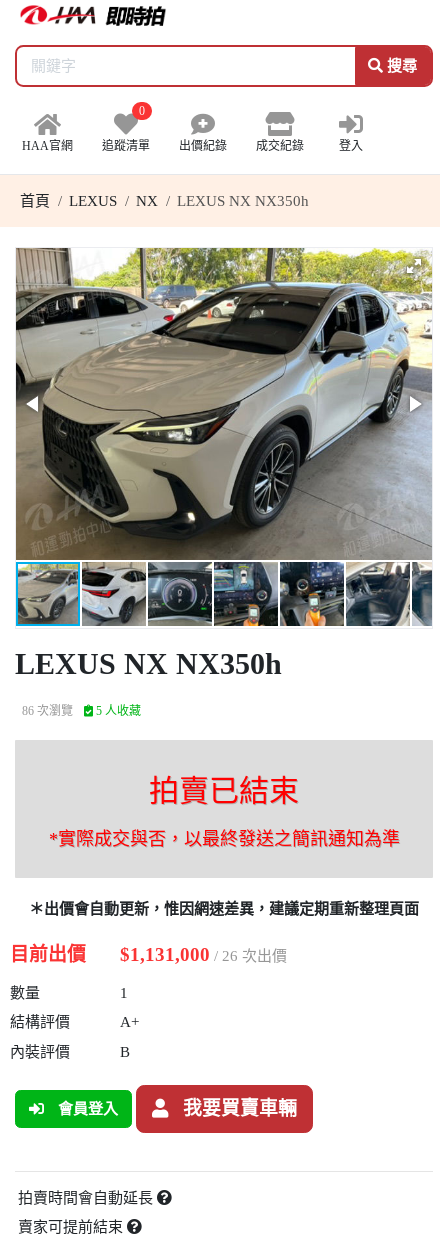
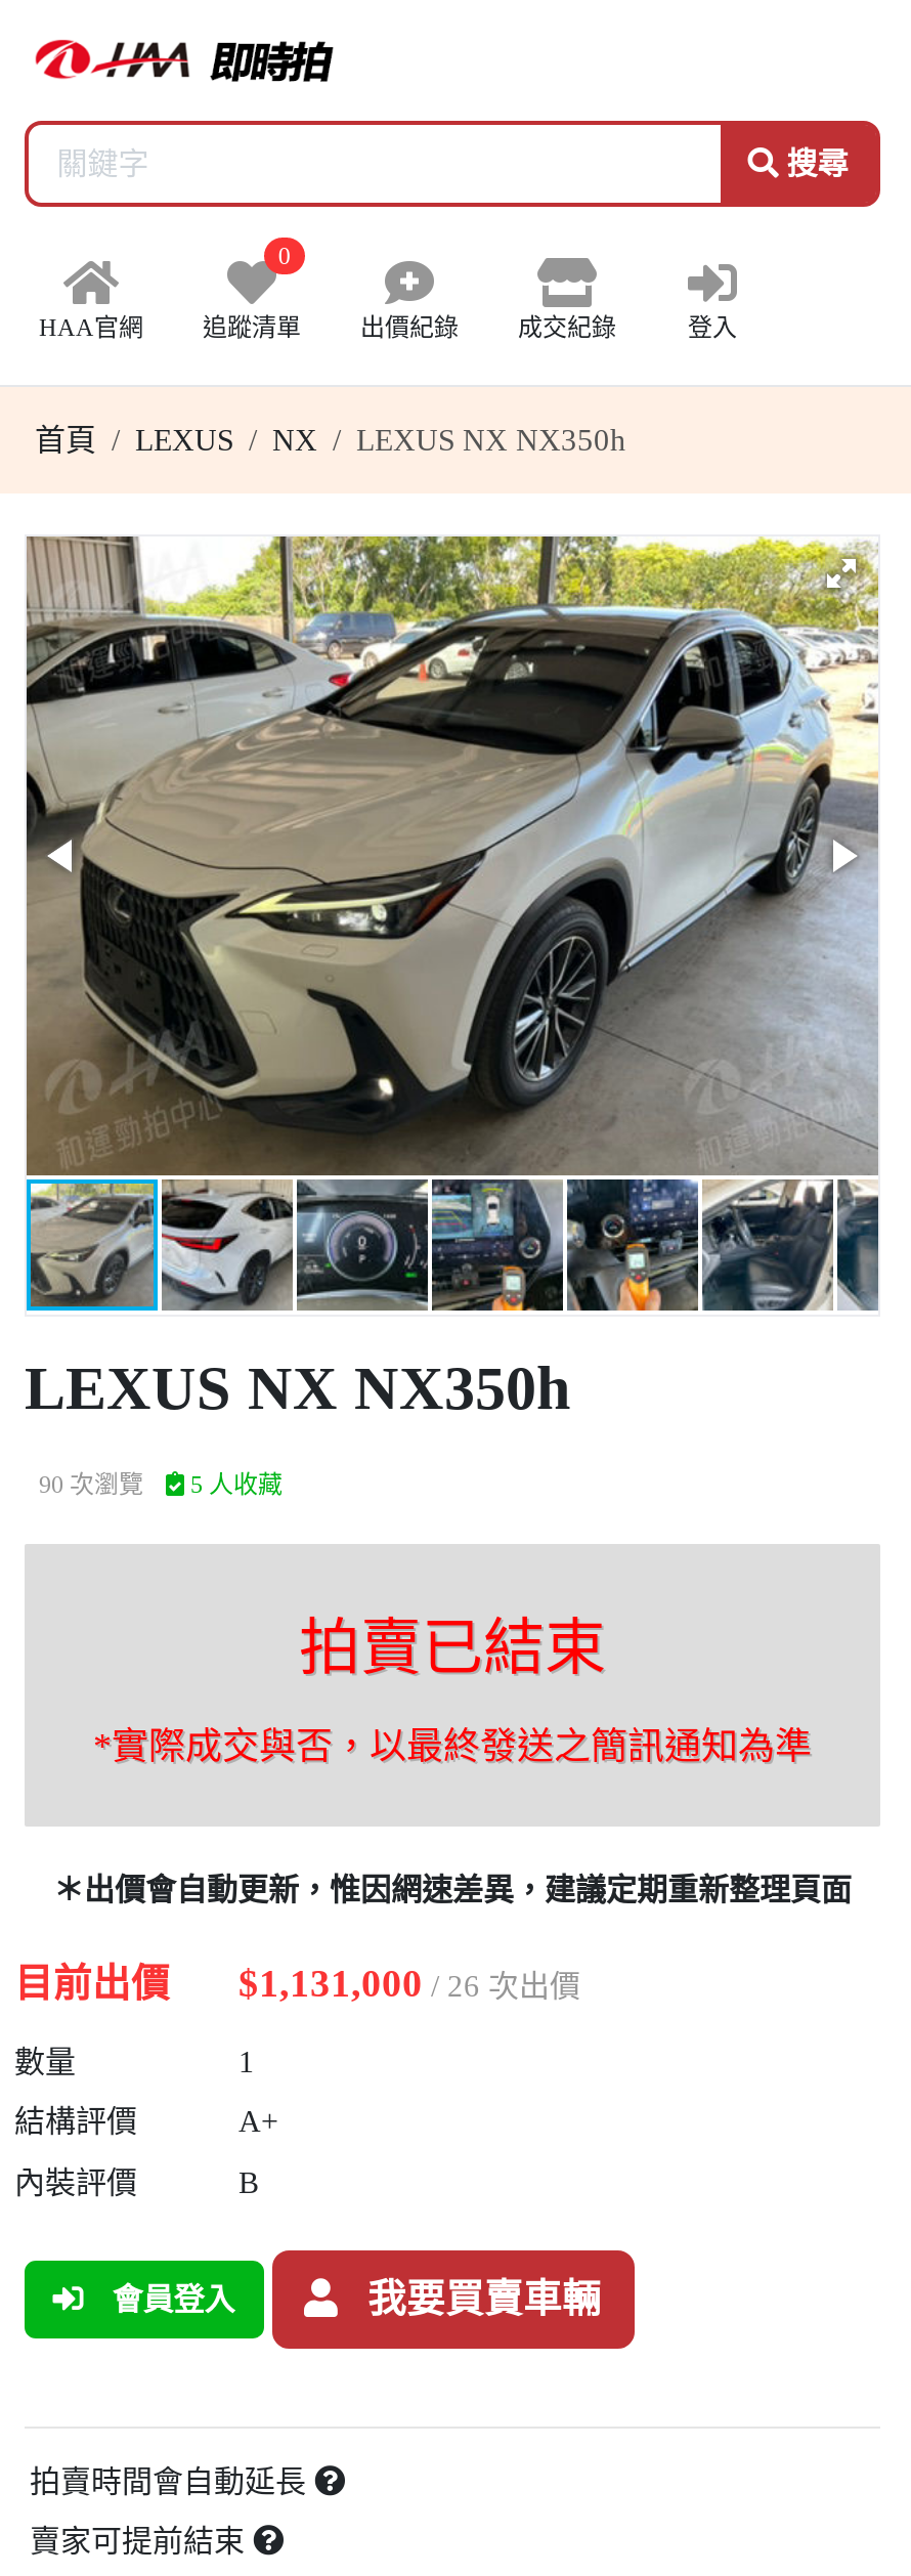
[22,704,141,718] 86 次瀏覽 5 人收藏 -> [39,1469,283,1498] 90 次瀏覽 5 人收藏

